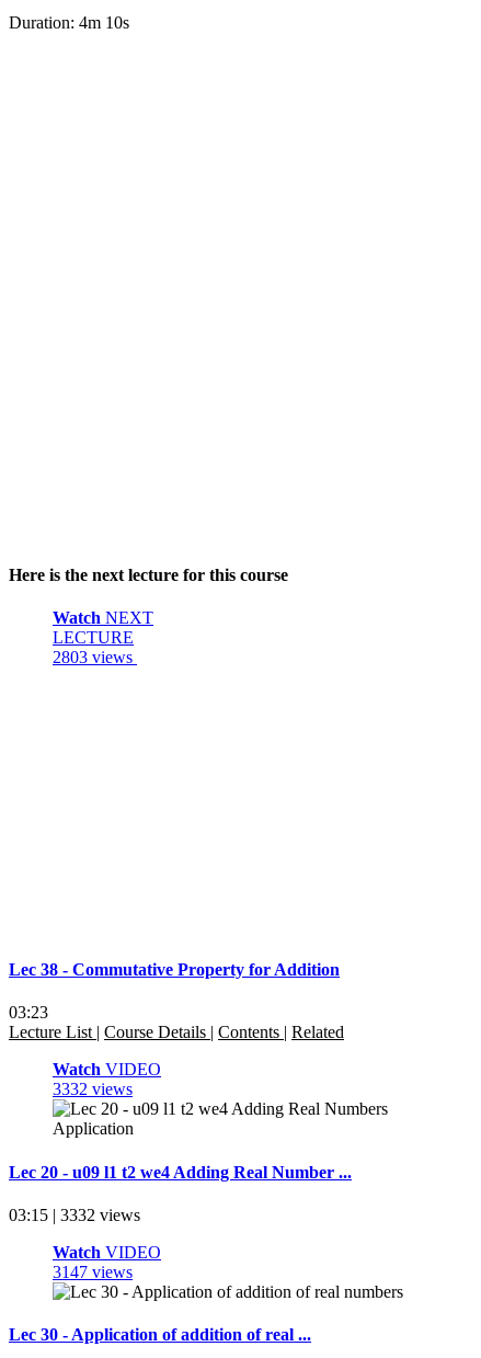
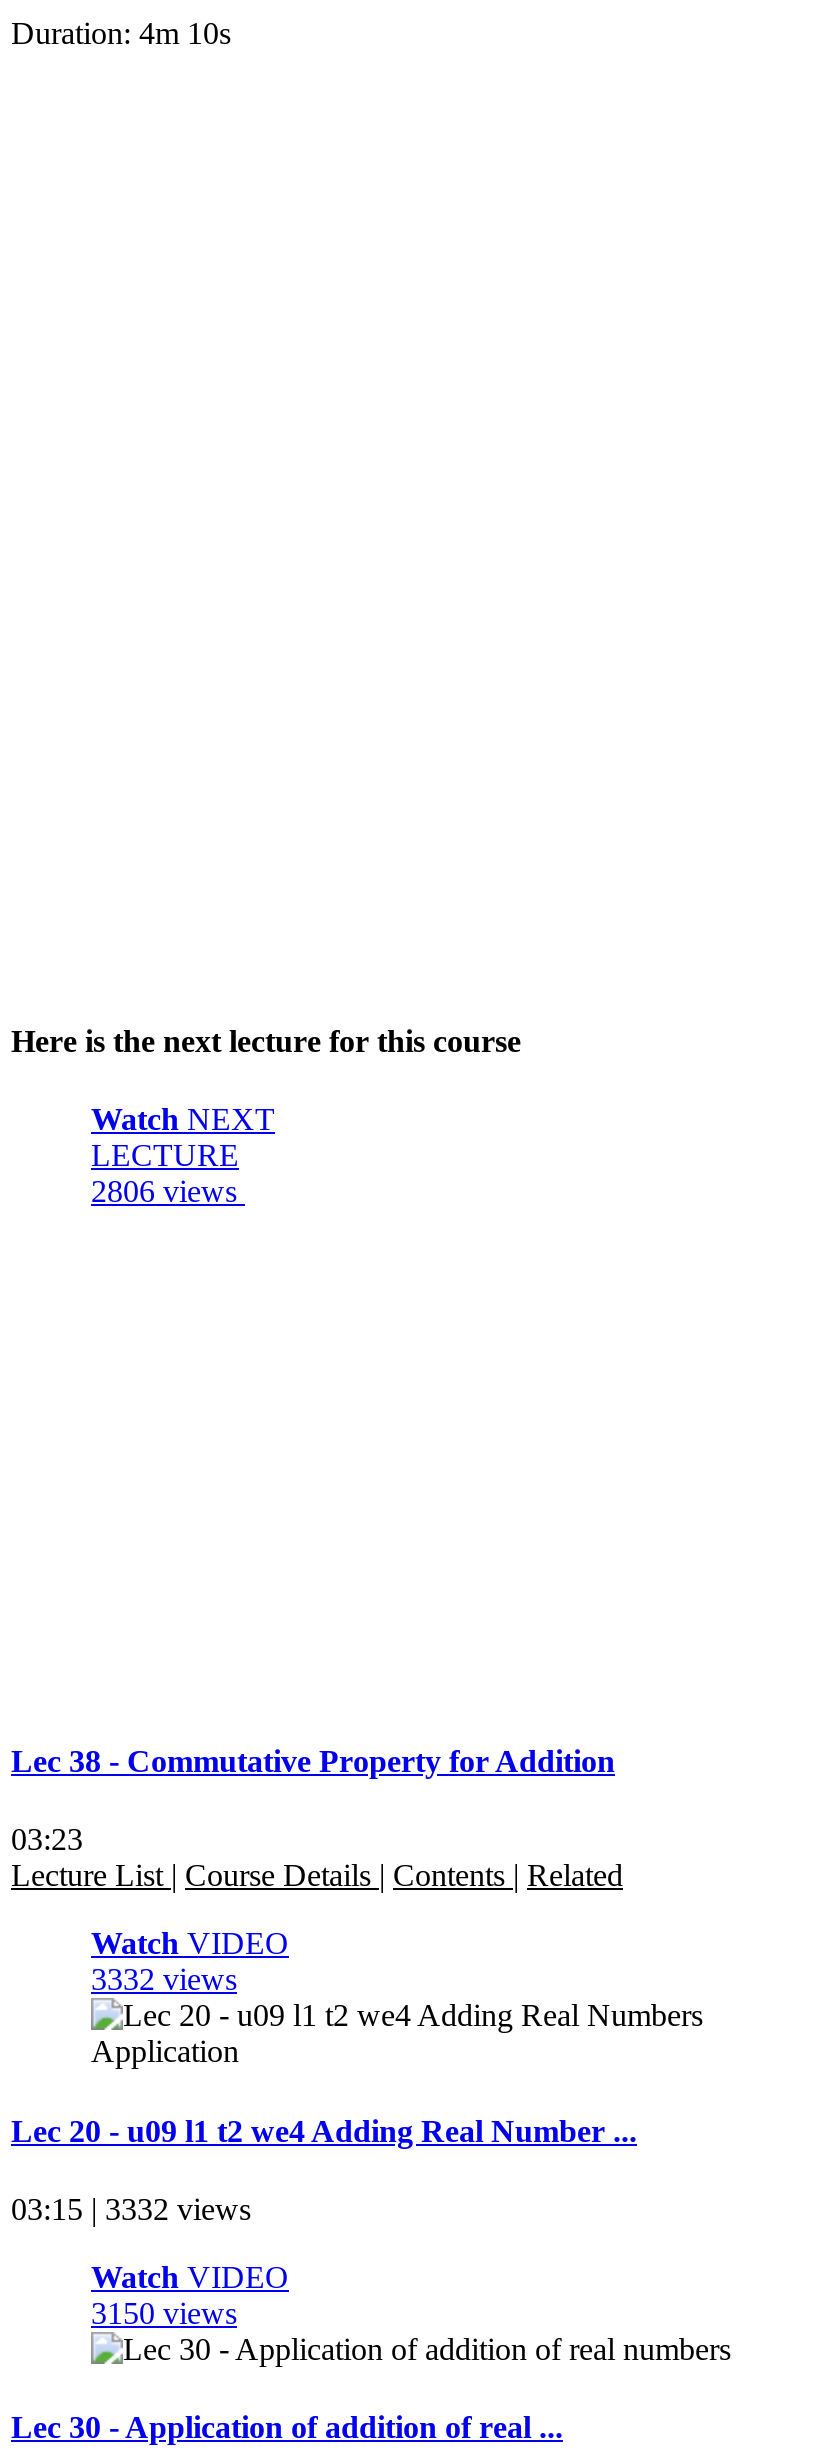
[53,648,137,666] 2803 views -> [91,1174,245,1208] 2806 views
[53,1263,133,1281] 3147 views -> [91,2296,237,2330] 3150 views

